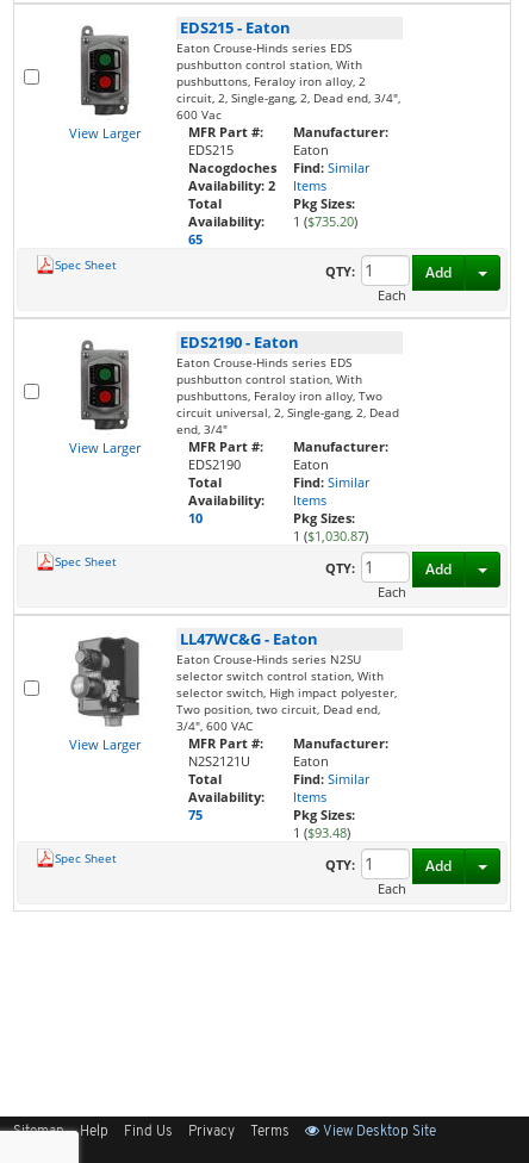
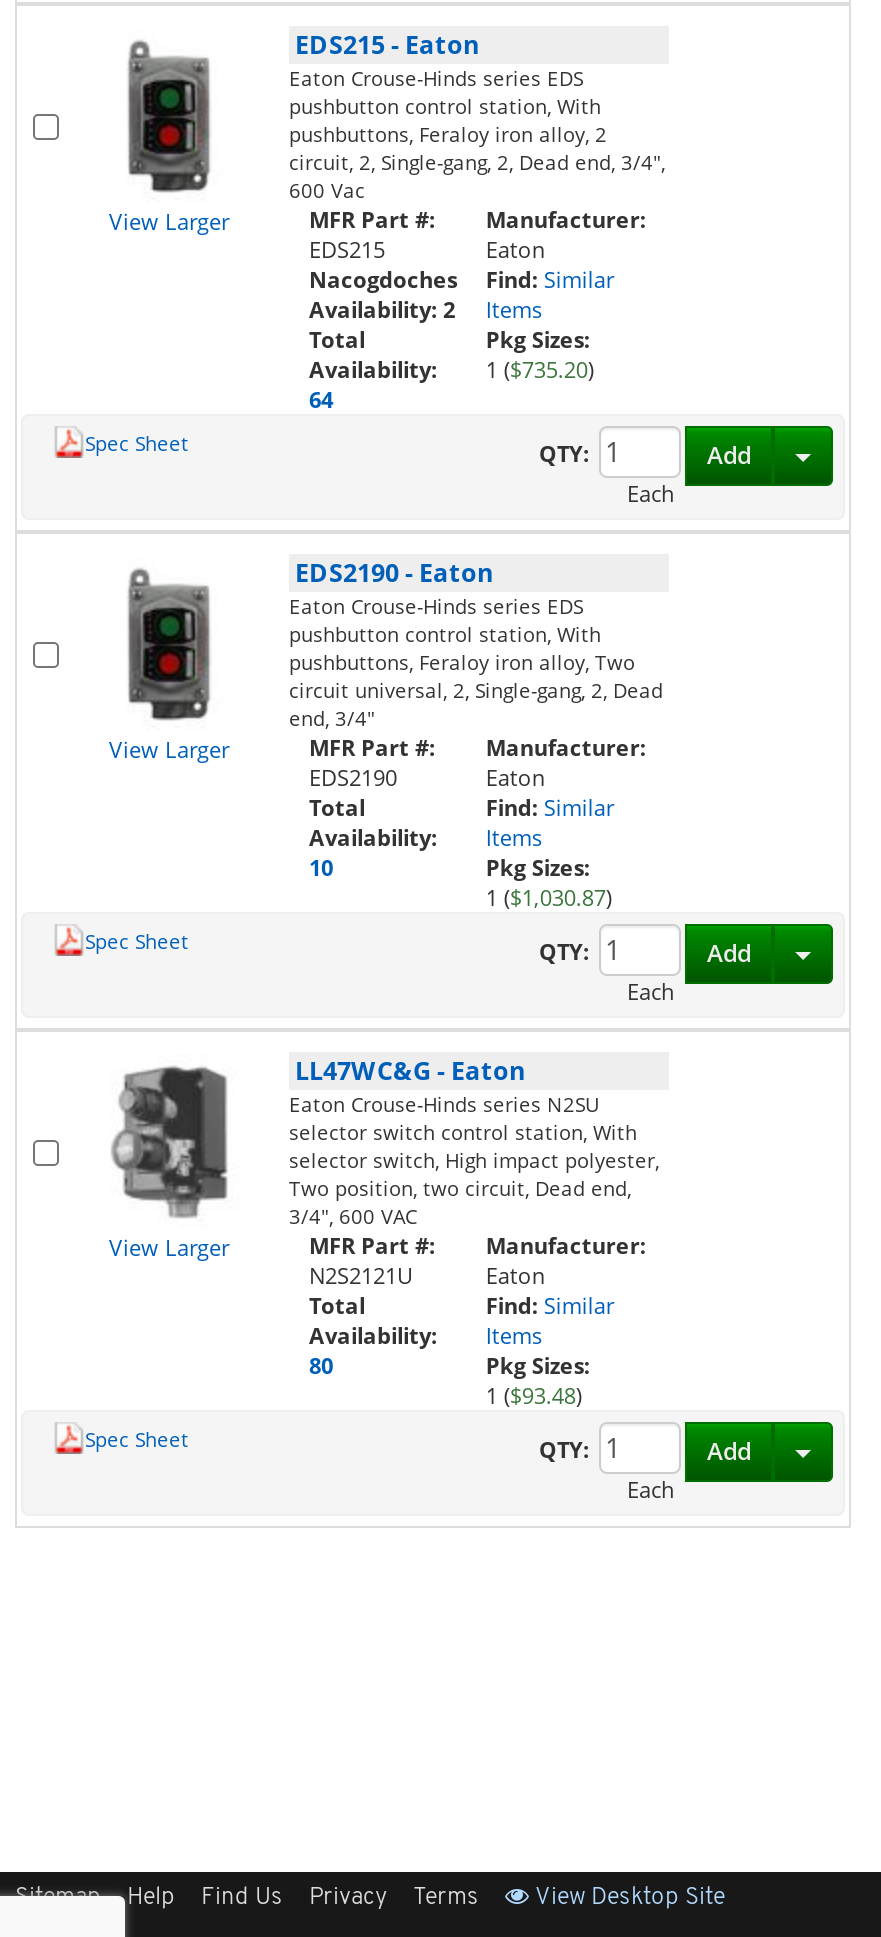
[188,230,203,248] 65 -> [309,384,333,414] 64
[188,806,203,823] 75 -> [309,1350,333,1380] 80

